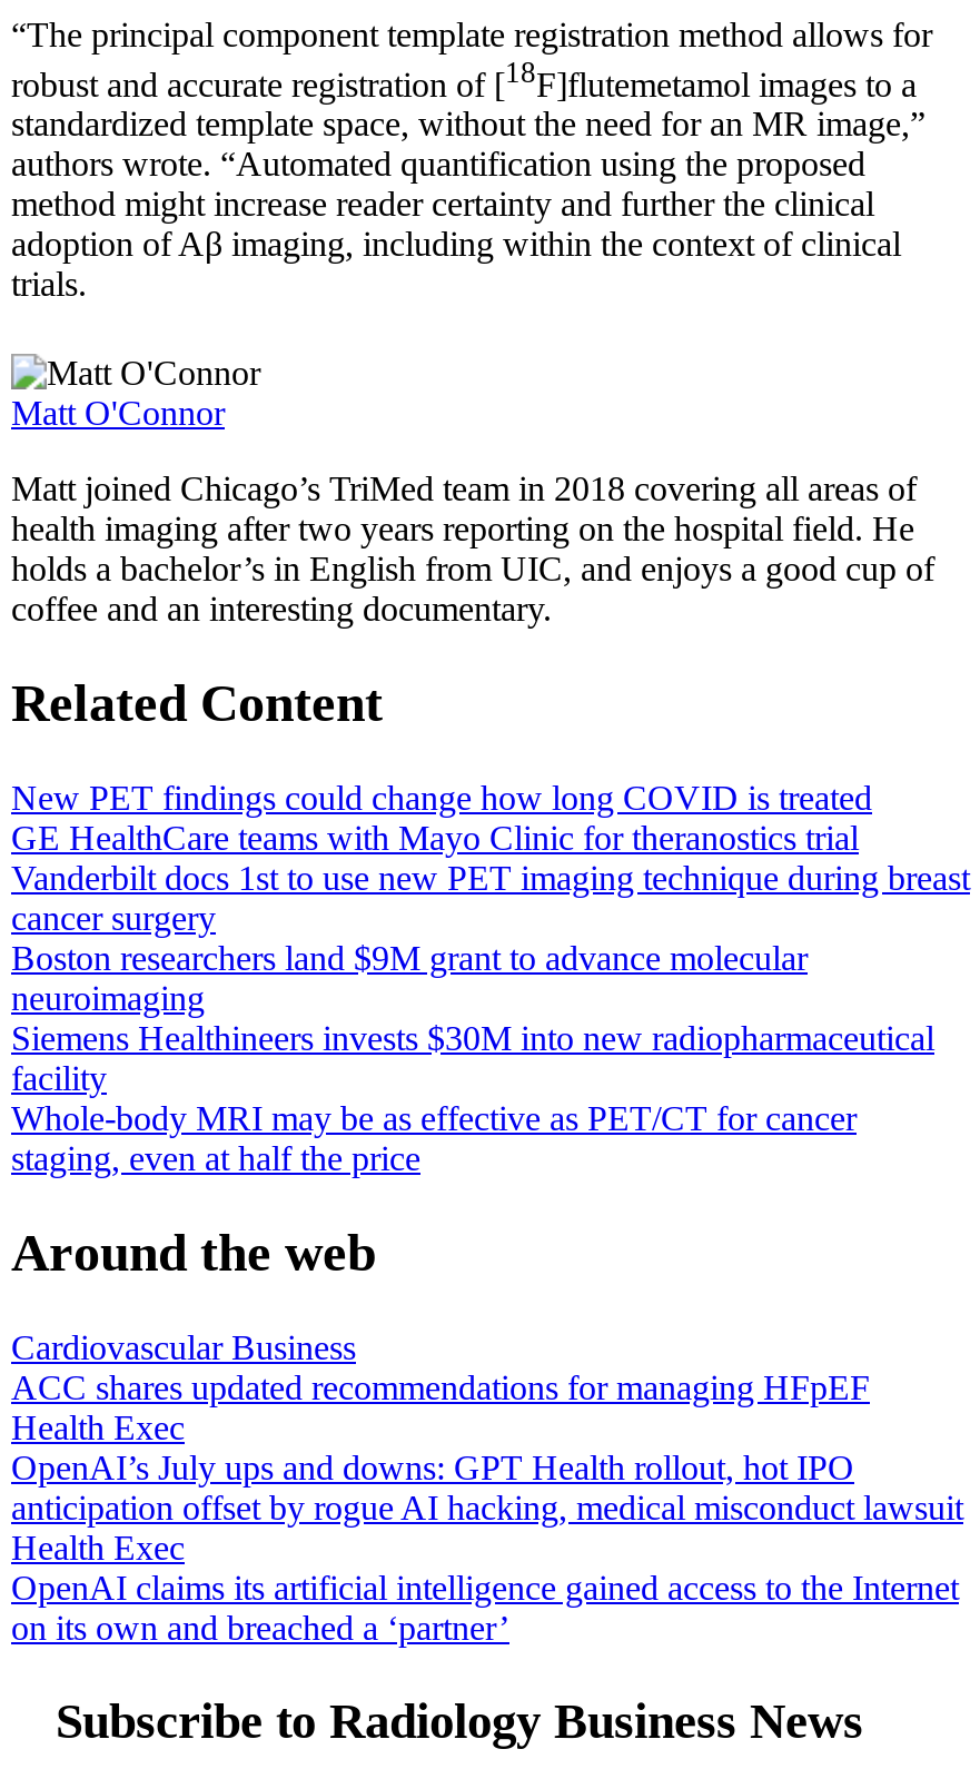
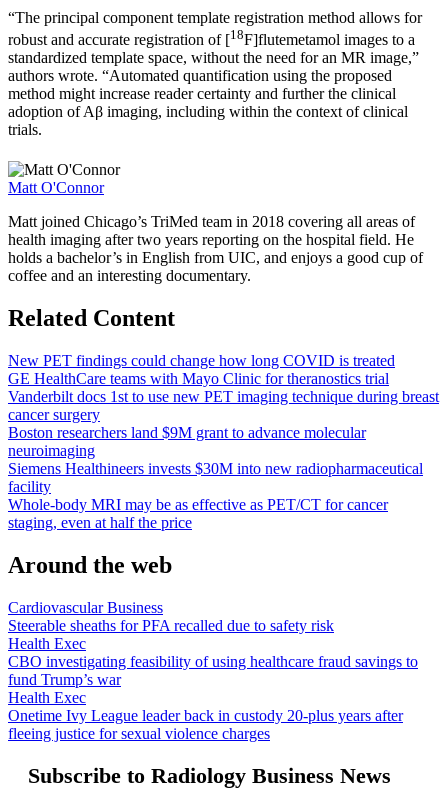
[11,1368,870,1406] ACC shares updated recommendations for managing HFpEF -> [8,617,334,634] Steerable sheaths for PFA recalled due to safety risk
[11,1448,963,1526] OpenAI’s July ups and downs: GPT Health rollout, hot IPO | anticipation offset by rogue AI hacking, medical misconduct lawsuit -> [8,653,418,688] CBO investigating feasibility of using healthcare fraud savings to | fund Trump’s war
[11,1568,959,1646] OpenAI claims its artificial intelligence gained access to the Internet | on its own and breached a ‘partner’ -> [8,707,403,742] Onetime Ivy League leader back in custody 20-plus years after | fleeing justice for sexual violence charges

